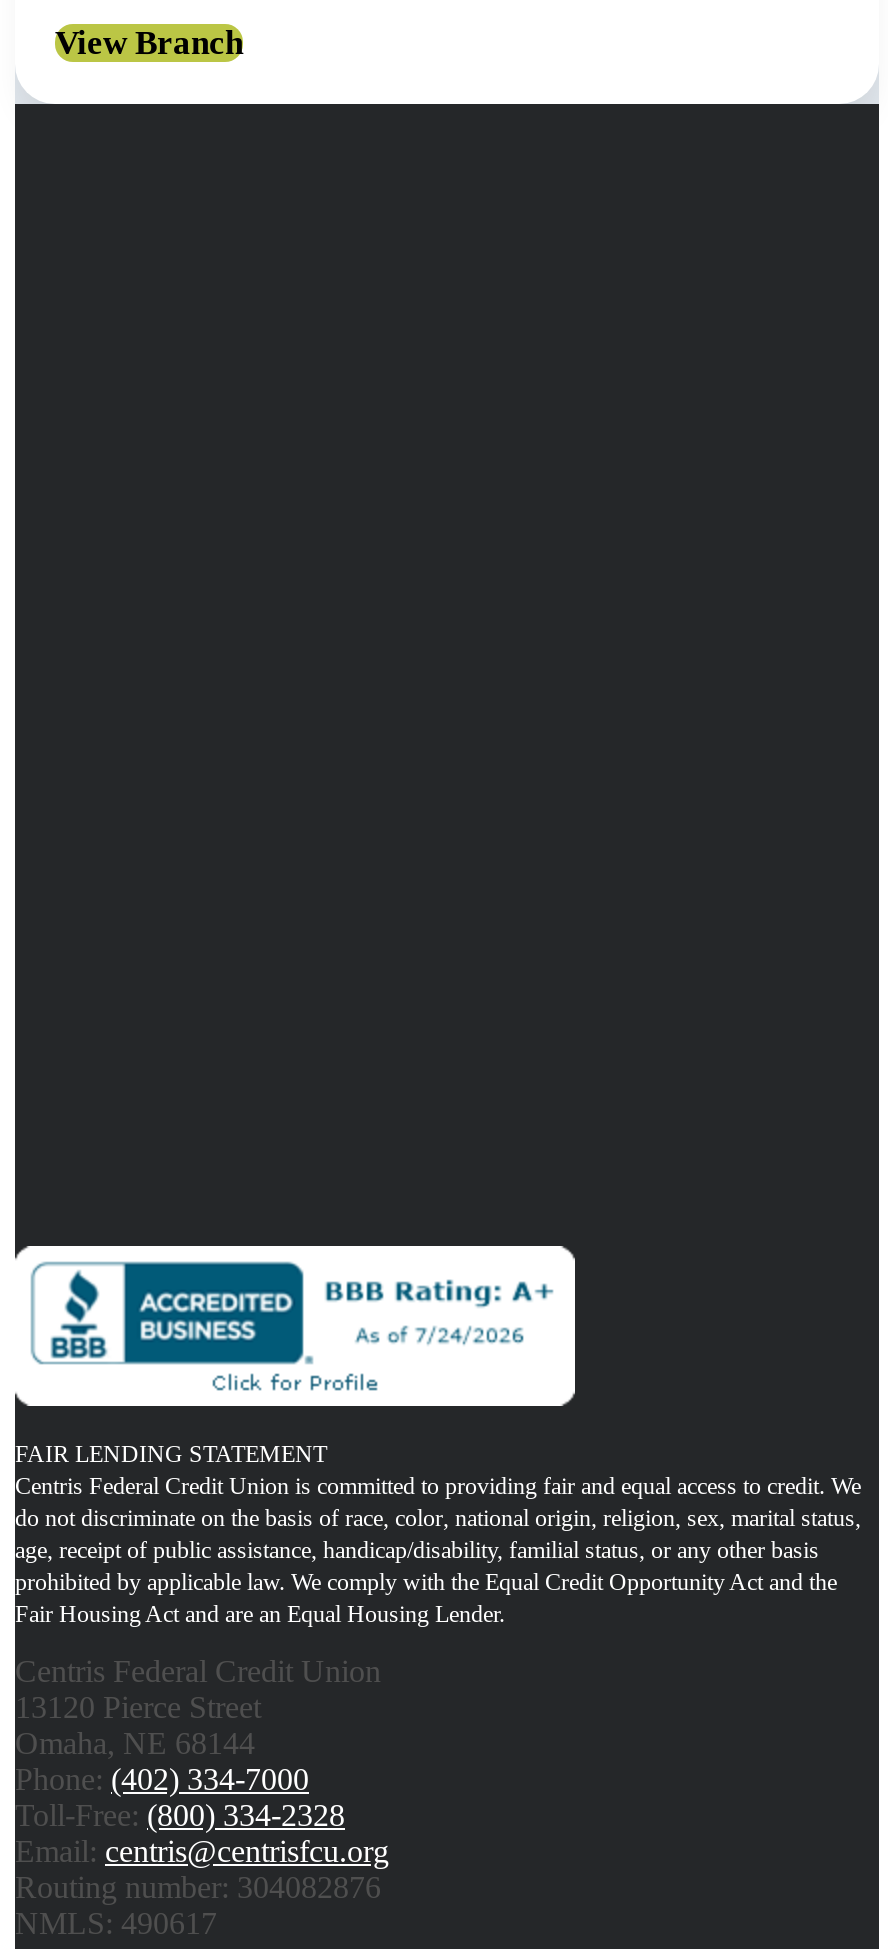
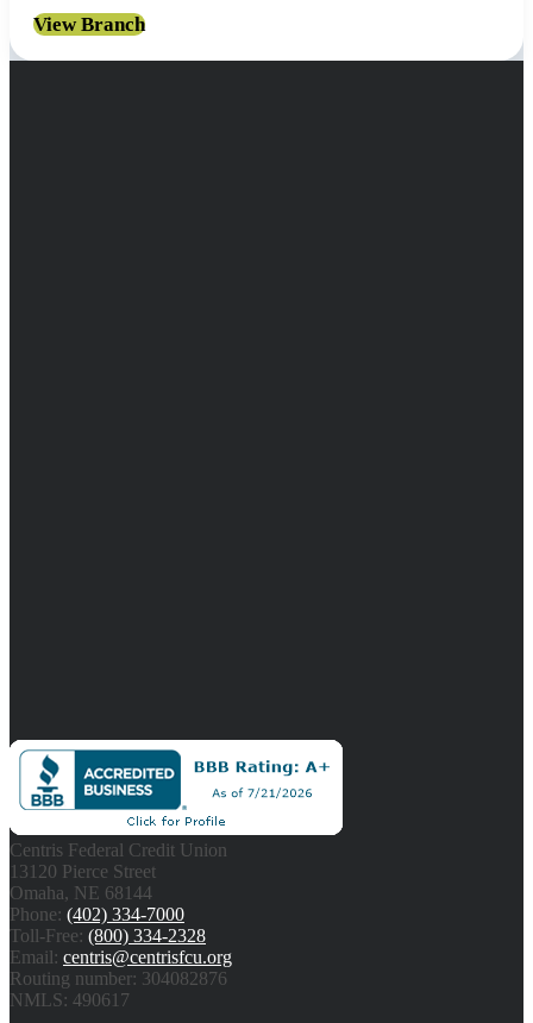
[15,1440,861,1628] FAIR LENDING STATEMENT | Centris Federal Credit Union is committed to providing fair and equal access to credit. We | do not discriminate on the basis of race, color, national origin, religion, sex, marital status, | age, receipt of public assistance, handicap/disability, familial status, or any other basis | prohibited by applicable law. We comply with the Equal Credit Opportunity Act and the | Fair Housing Act and are an Equal Housing Lender. -> none

